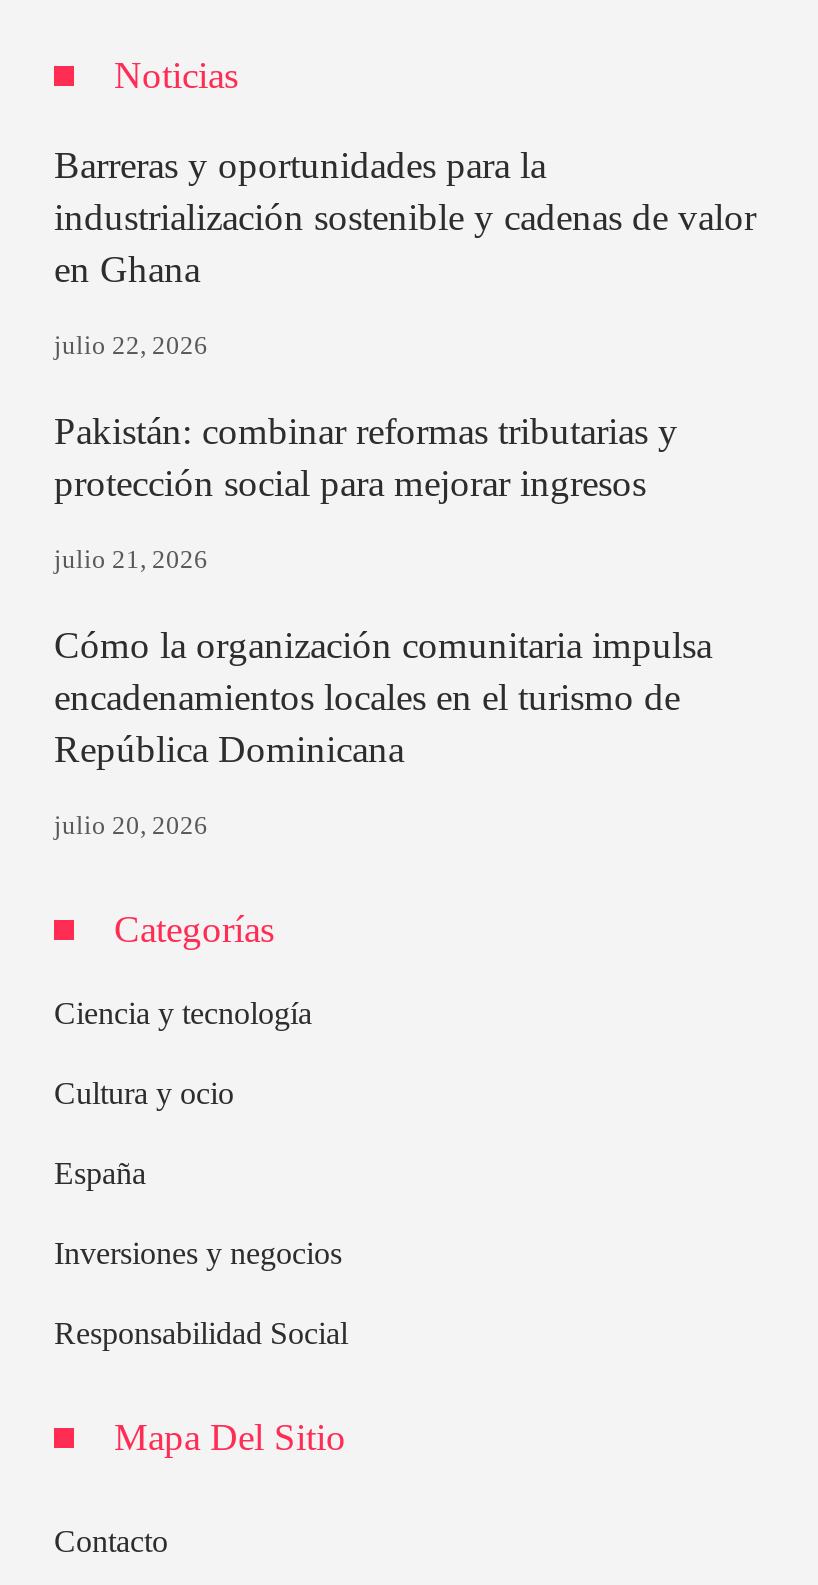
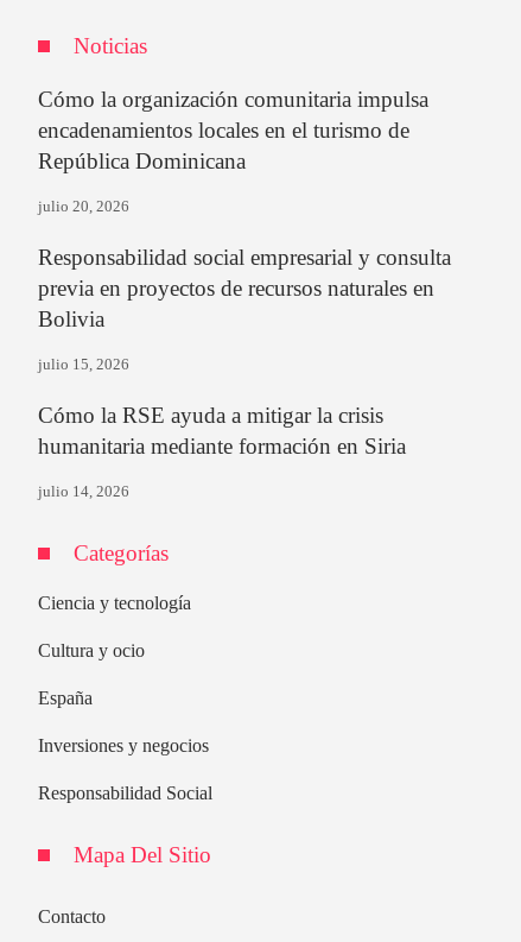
[54,144,756,574] Barreras y oportunidades para la | industrialización sostenible y cadenas de valor | en Ghana | julio 22, 2026 | Pakistán: combinar reformas tributarias y | protección social para mejorar ingresos | julio 21, 2026 -> none
moved [54,624,712,840] -> [38,87,428,215]: Cómo la organización comunitaria impulsa | encadenamientos locales en el turismo de | República Dominicana | julio 20, 2026
none -> [38,245,451,500] Responsabilidad social empresarial y consulta | previa en proyectos de recursos naturales en | Bolivia | julio 15, 2026 | Cómo la RSE ayuda a mitigar la crisis | humanitaria mediante formación en Siria | julio 14, 2026

